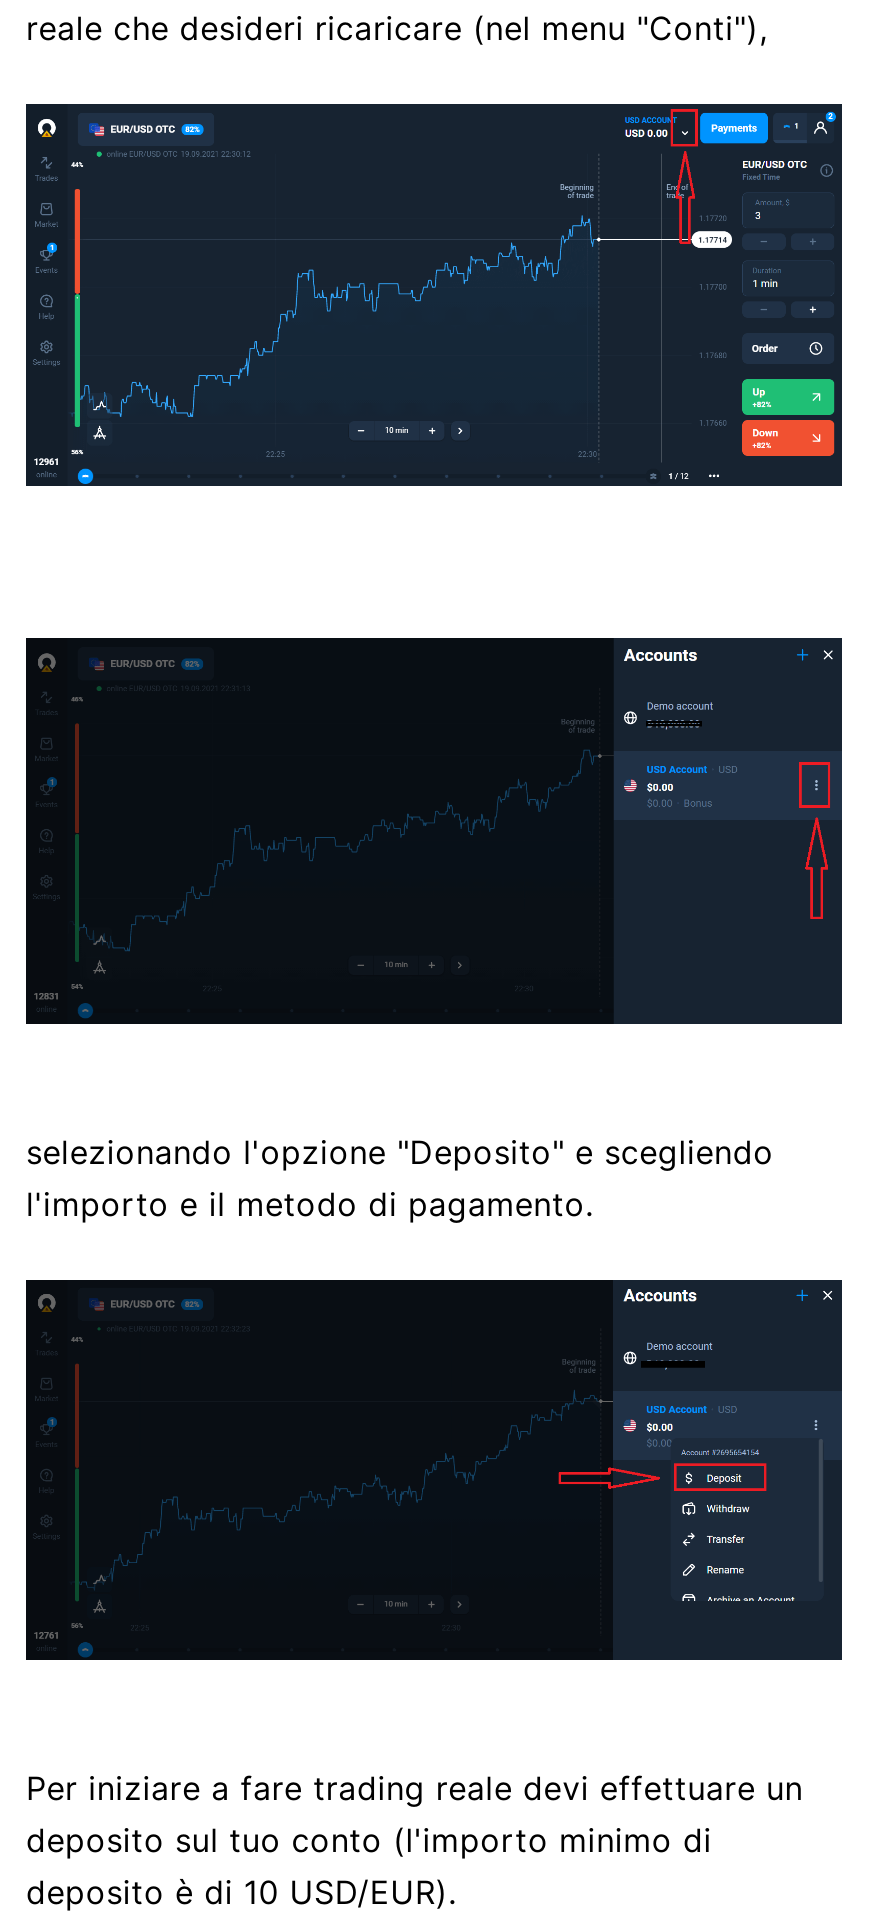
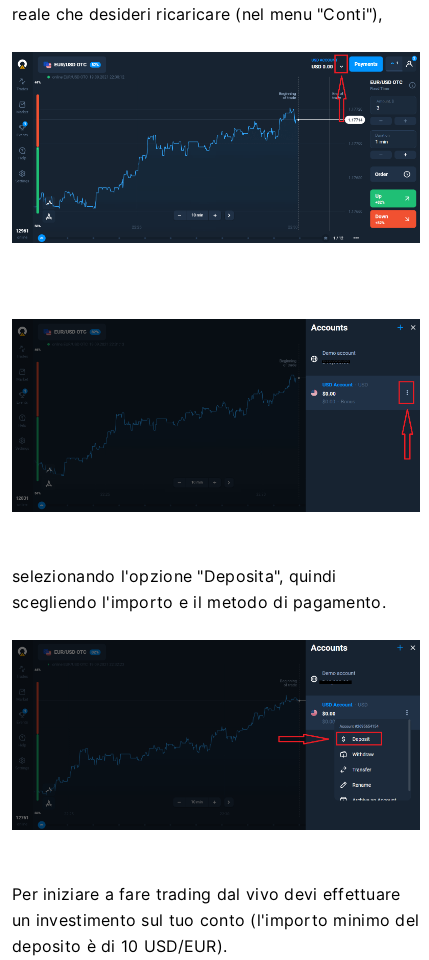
[26,1132,774,1224] selezionando l'opzione "Deposito" e scegliendo | l'importo e il metodo di pagamento. -> [12,566,386,612] selezionando l'opzione "Deposita", quindi | scegliendo l'importo e il metodo di pagamento.
[26,1769,803,1861] Per iniziare a fare trading reale devi effettuare un | deposito sul tuo conto (l'importo minimo di -> [12,884,419,930] Per iniziare a fare trading dal vivo devi effettuare | un investimento sul tuo conto (l'importo minimo del

